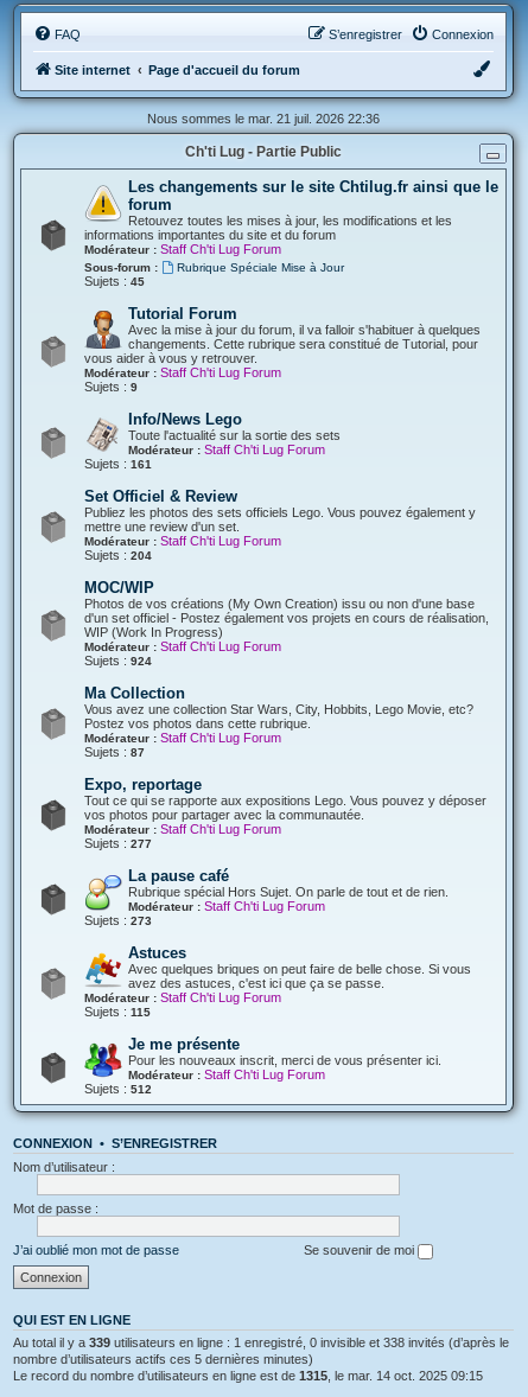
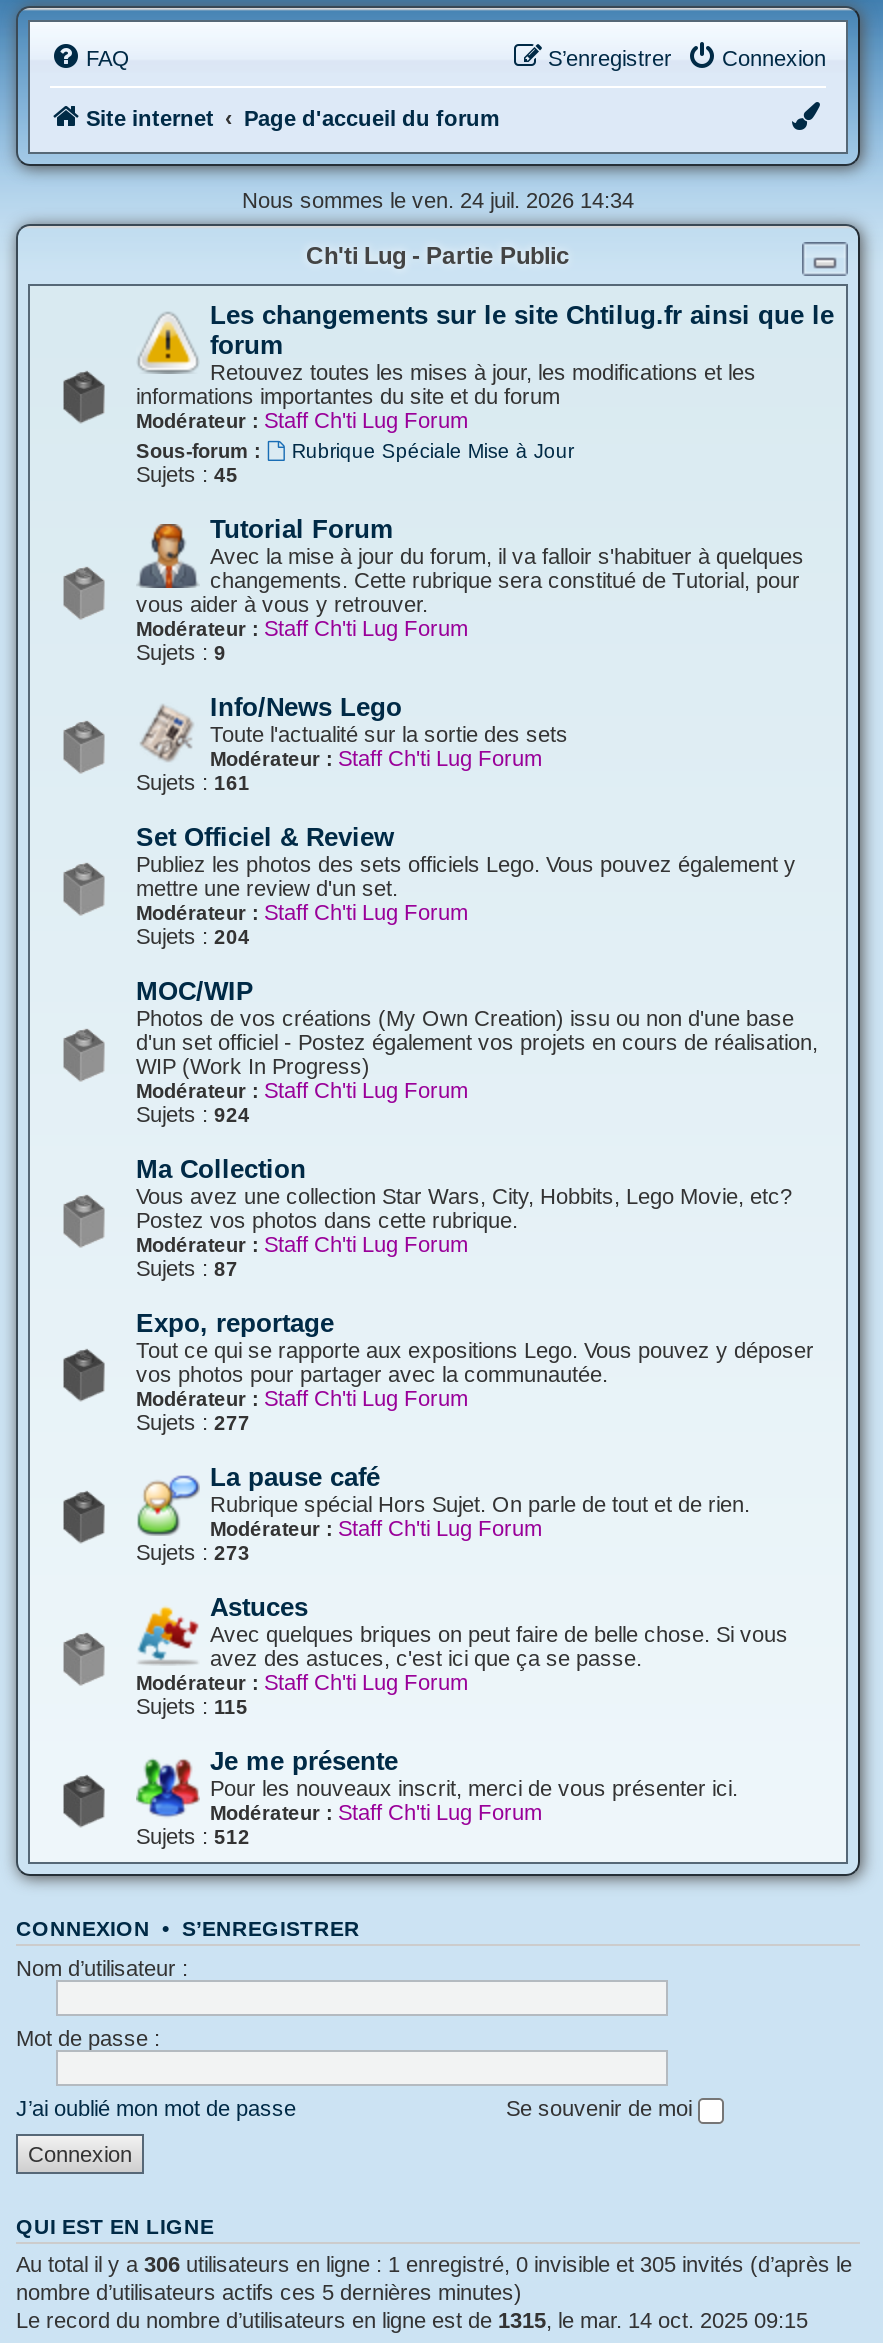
[147,111,380,126] Nous sommes le mar. 21 juil. 2026 22:36 -> [242,188,634,212] Nous sommes le ven. 24 juil. 2026 14:34
[13,1335,509,1349] Au total il y a 339 utilisateurs en ligne : 1 enregistré, 0 invisible et 338 invités (d’après le -> [16,2251,852,2275] Au total il y a 306 utilisateurs en ligne : 1 enregistré, 0 invisible et 305 invités (d’après le

